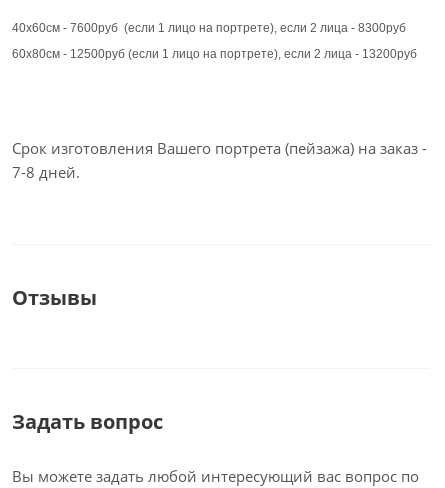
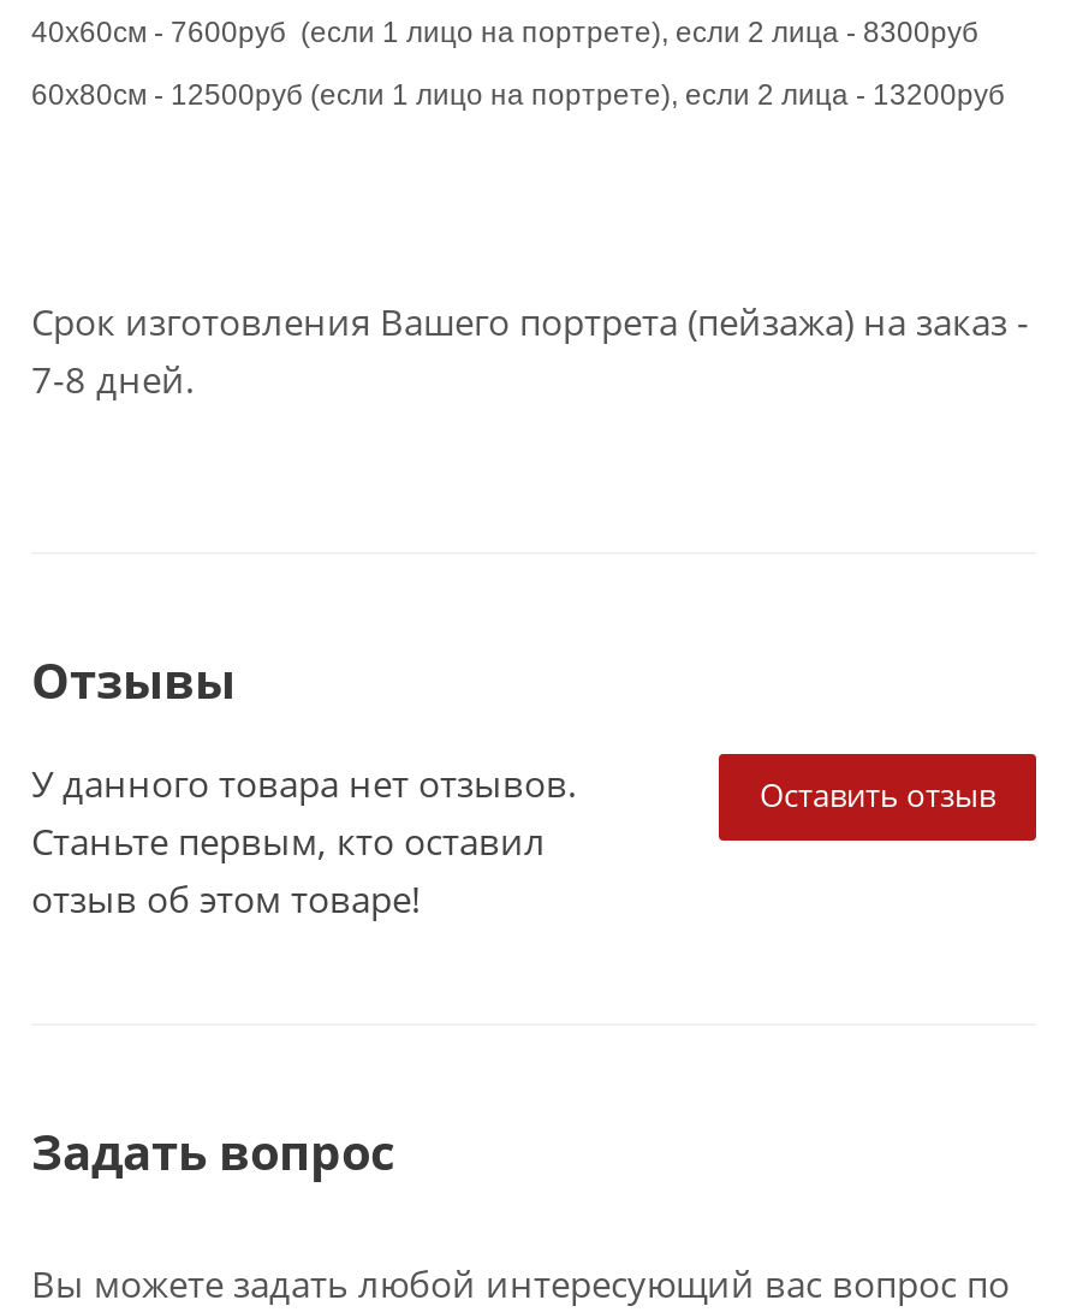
none -> [31,759,995,922] Оставить отзыв | У данного товара нет отзывов. | Станьте первым, кто оставил | отзыв об этом товаре!

